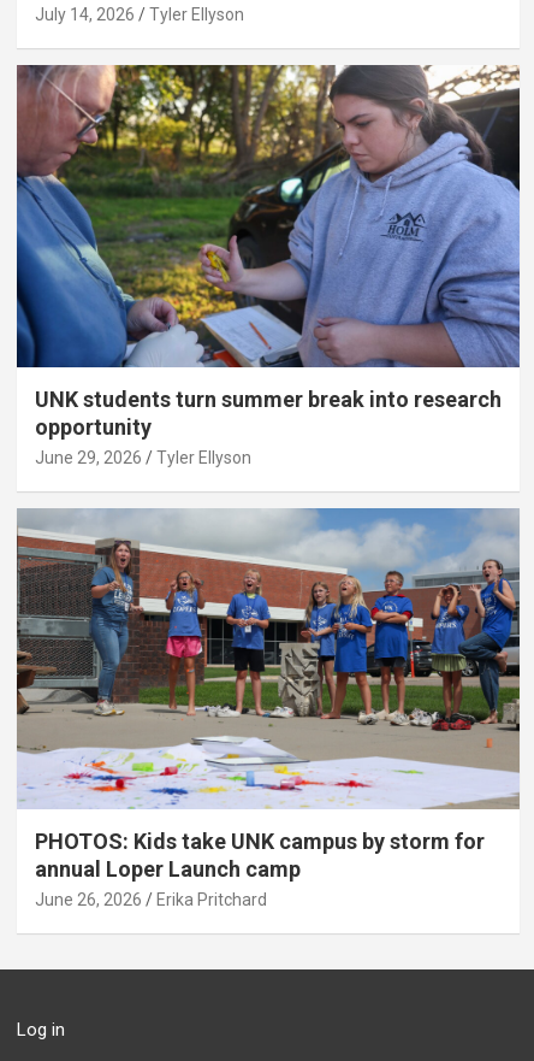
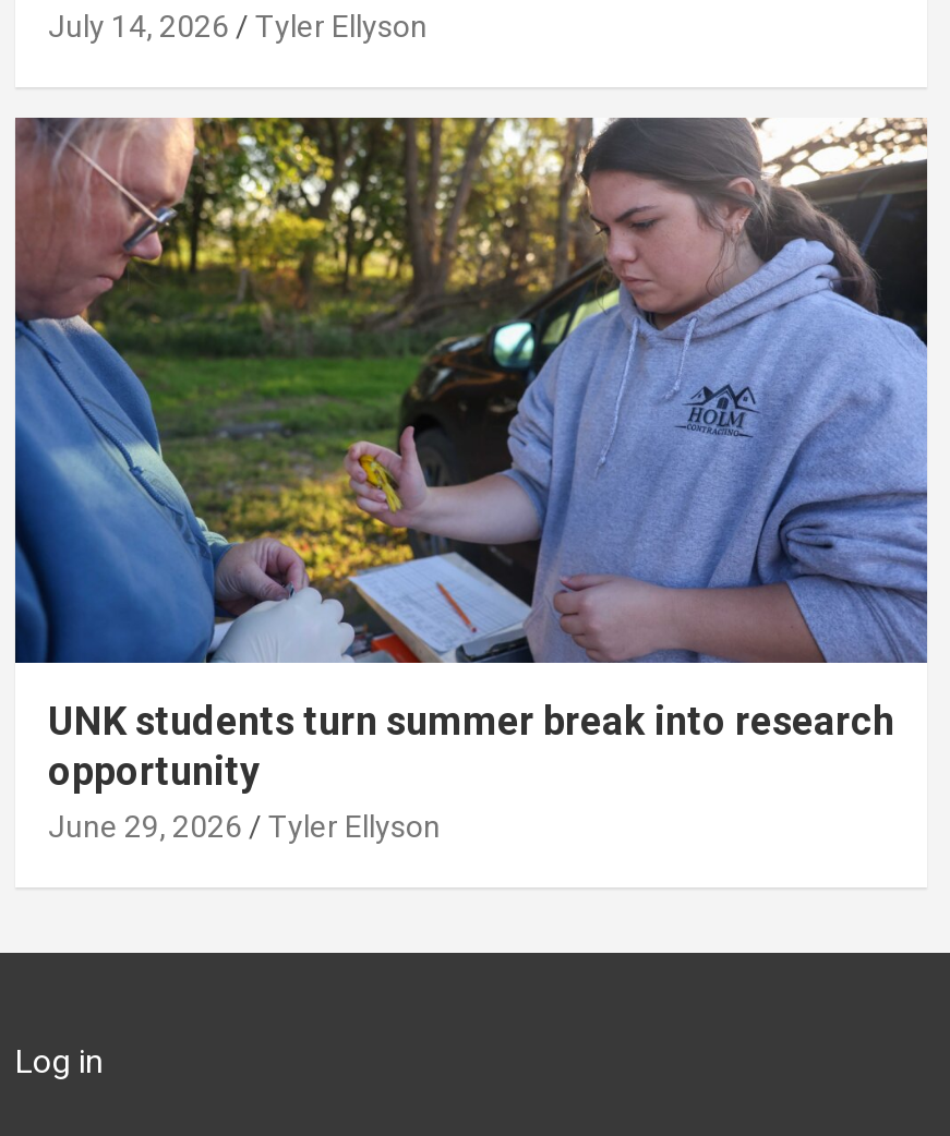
[16,507,521,910] [image] | PHOTOS: Kids take UNK campus by storm for | annual Loper Launch camp | June 26, 2026 | Erika Pritchard -> none

